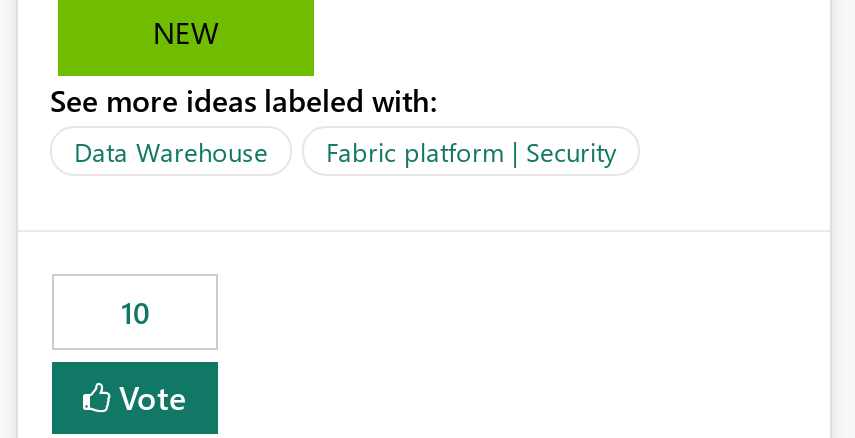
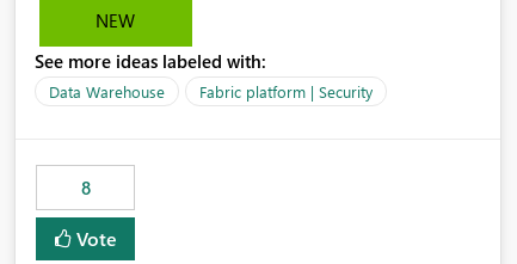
[121,293,149,333] 10 -> [81,176,90,200] 8

